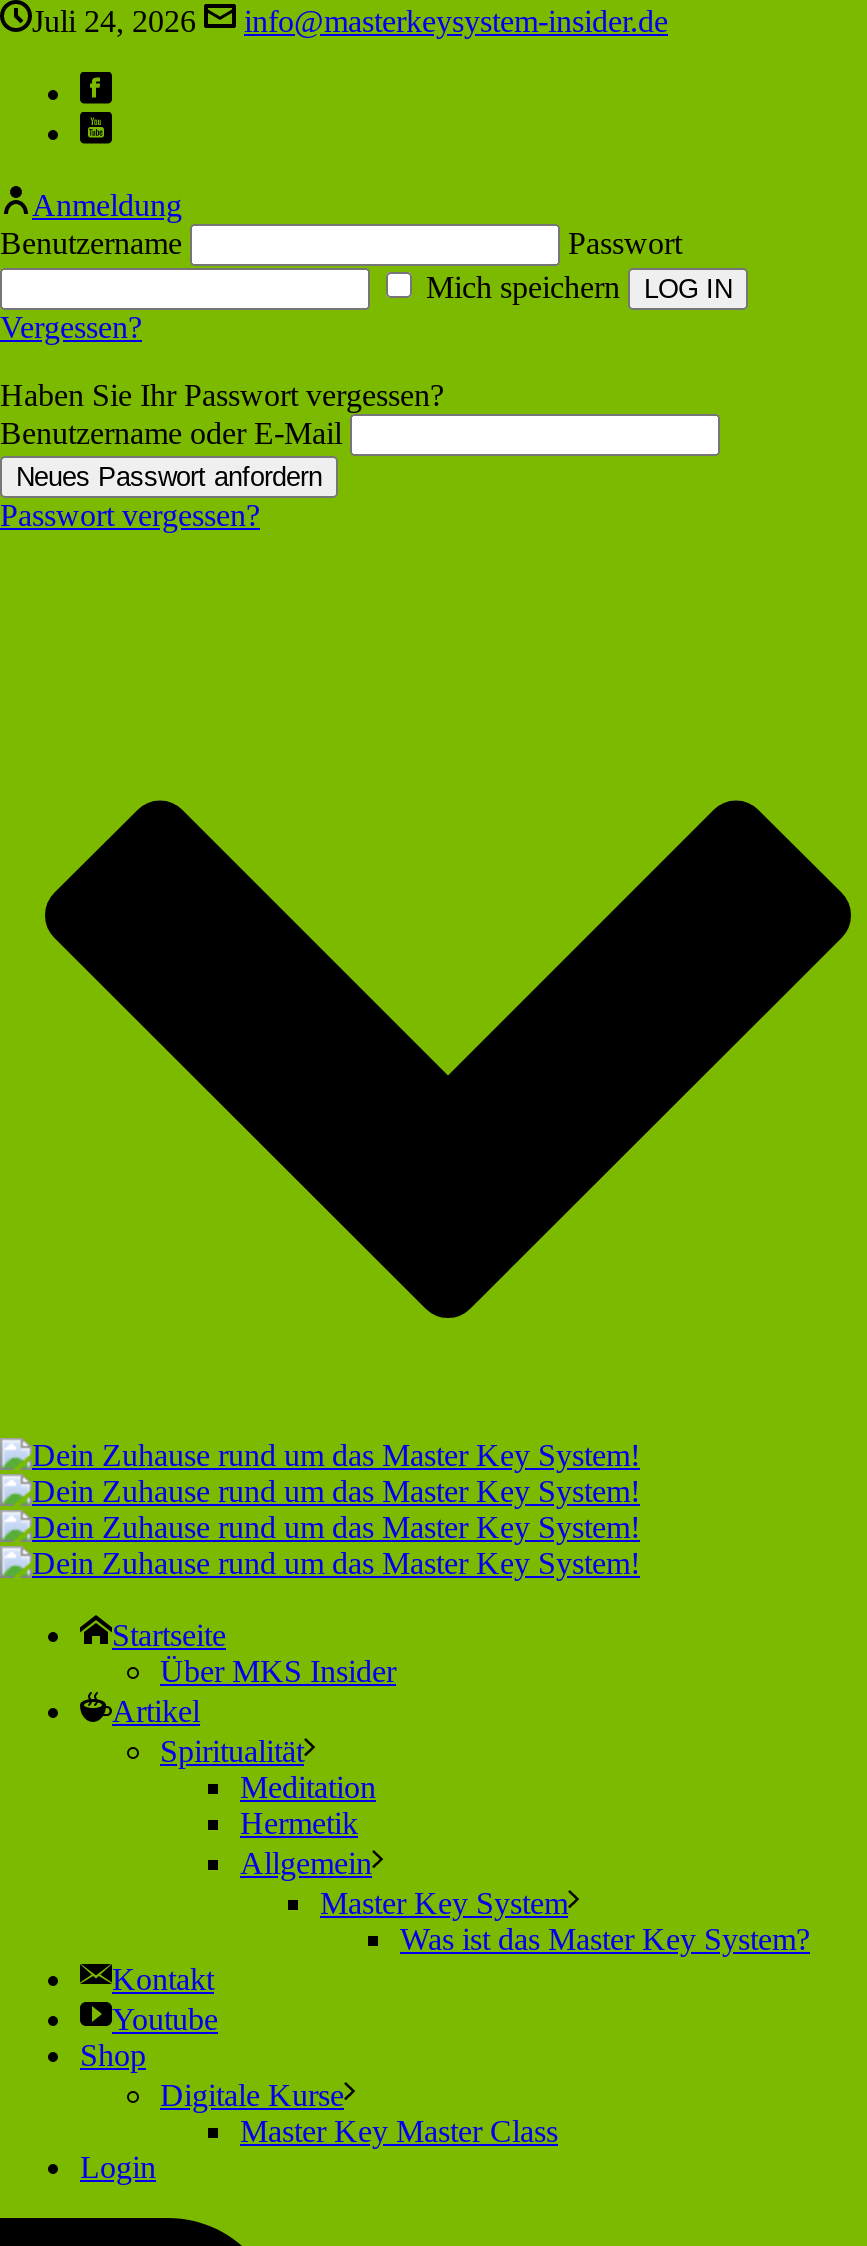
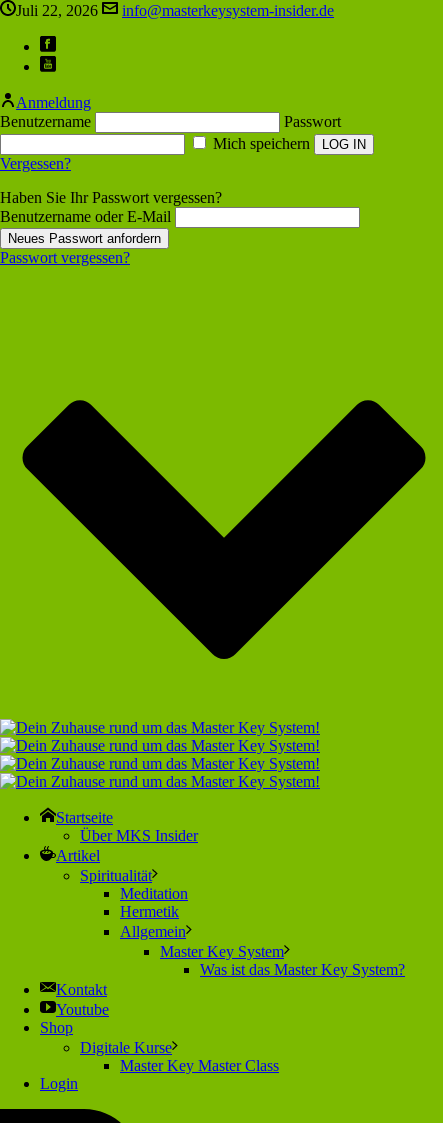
[32,4,668,38] Juli 24, 2026 info@masterkeysystem-insider.de -> [16,2,334,19] Juli 22, 2026 info@masterkeysystem-insider.de

